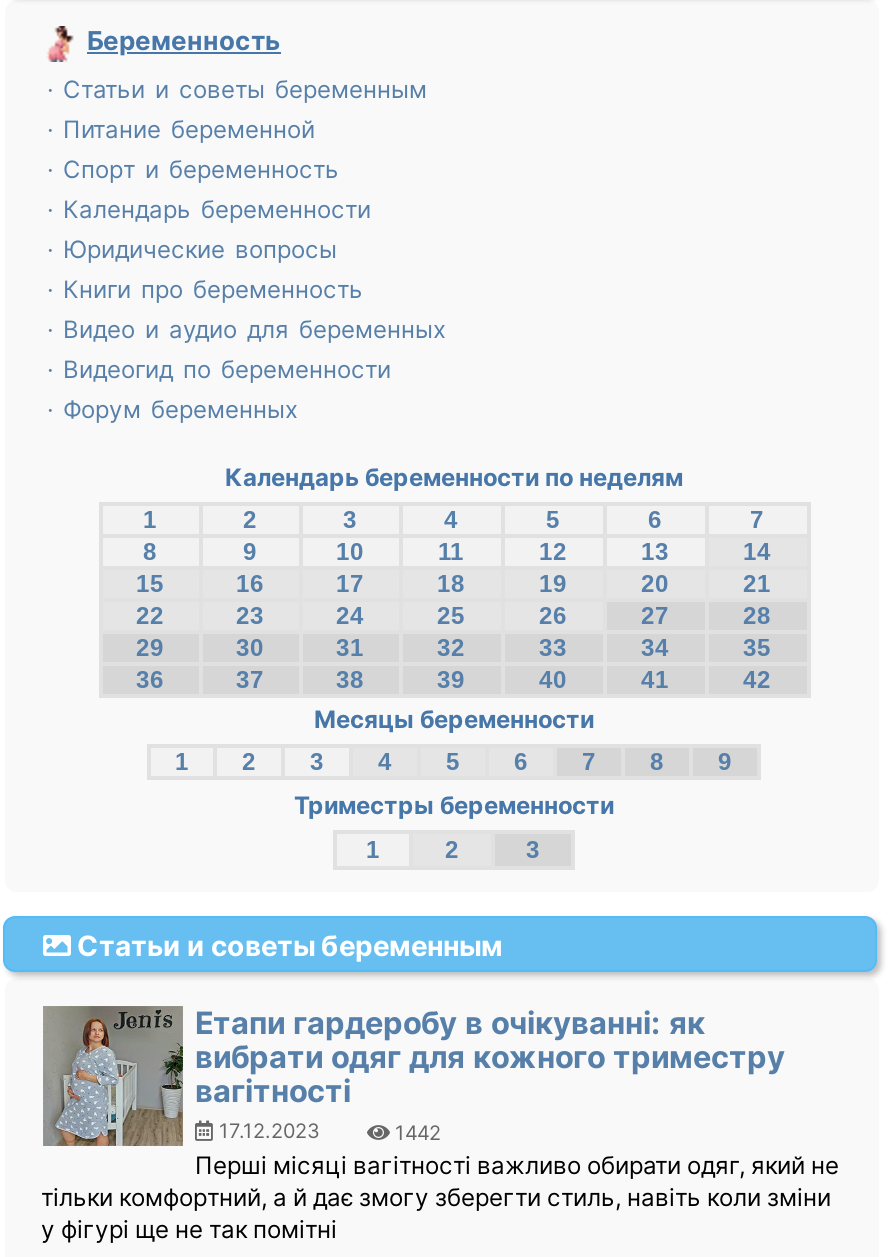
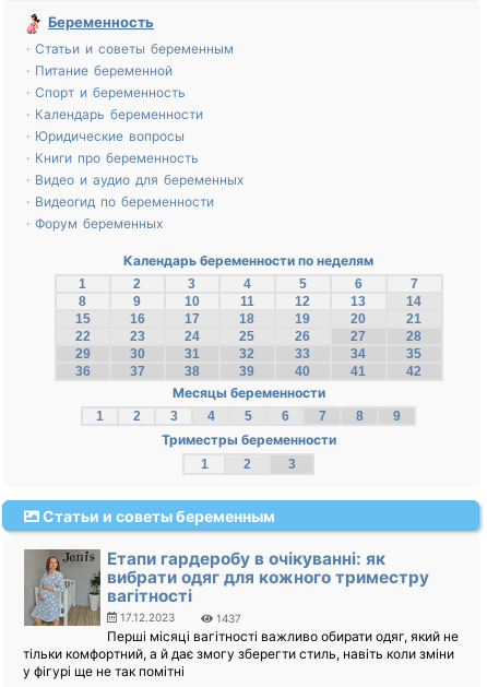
[389,1120,441,1144] 1442 -> [213,612,241,625] 1437

